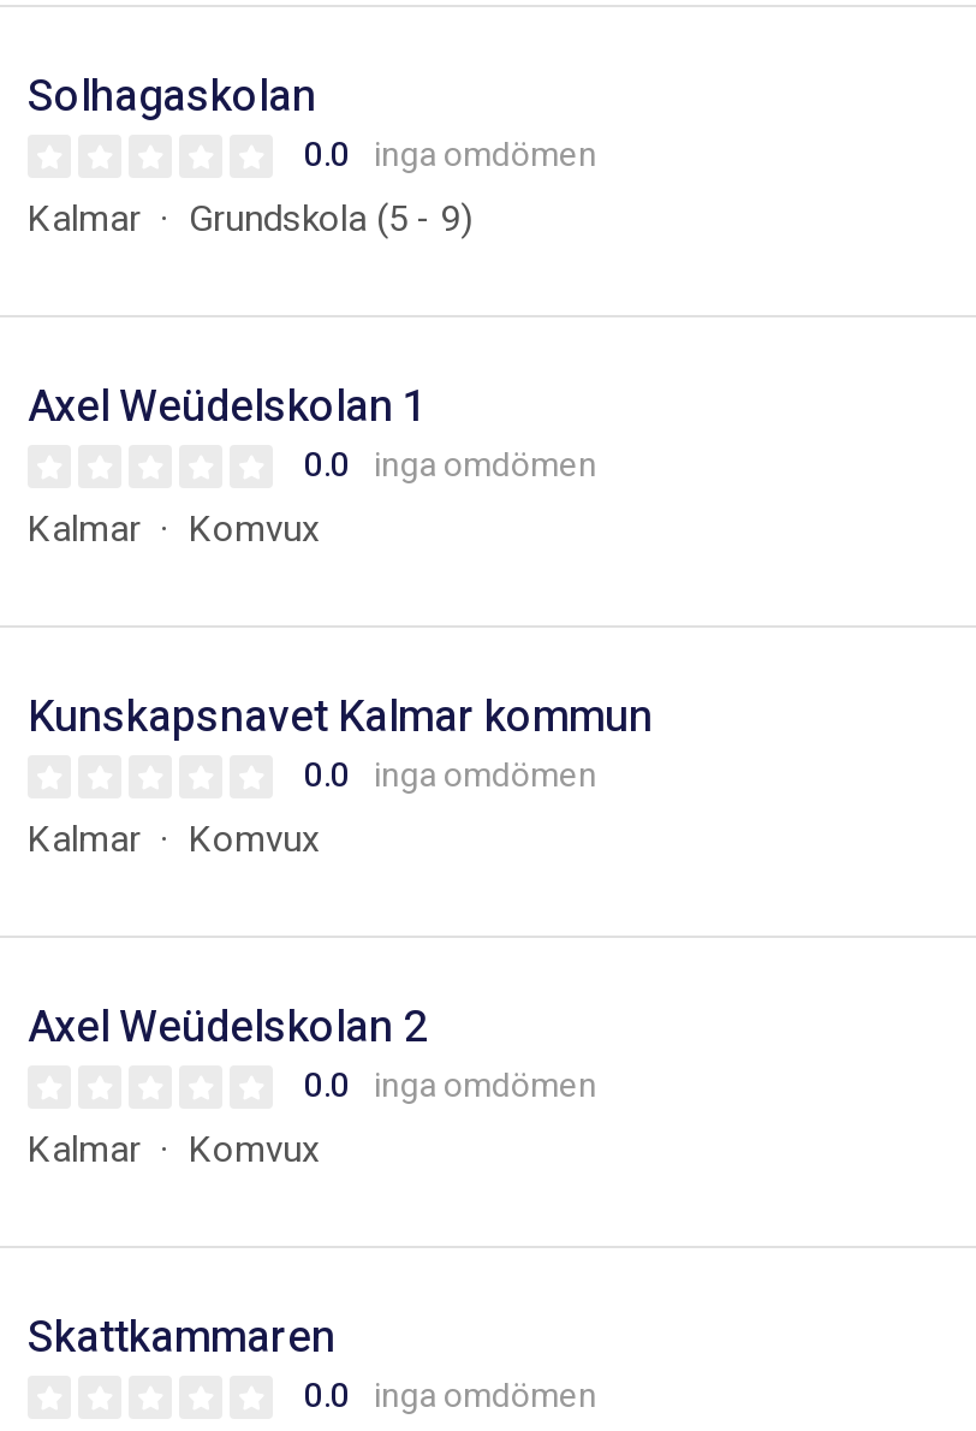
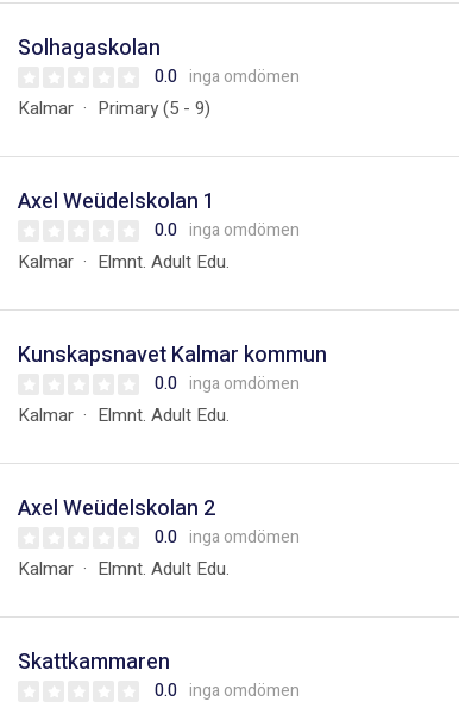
[28,192,472,245] Kalmar Grundskola (5 - 9) -> [18,95,210,121] Kalmar Primary (5 - 9)
[189,503,319,556] Komvux -> [98,249,229,275] Elmnt. Adult Edu.
[189,813,319,866] Komvux -> [98,402,229,428] Elmnt. Adult Edu.
[189,1123,319,1176] Komvux -> [98,556,229,582] Elmnt. Adult Edu.

